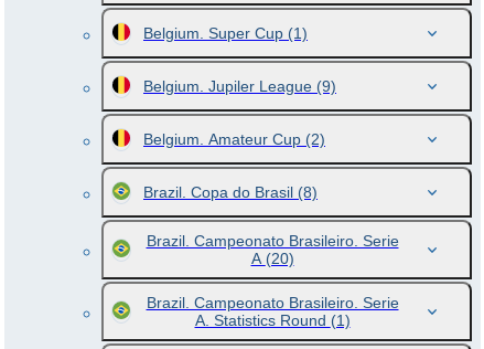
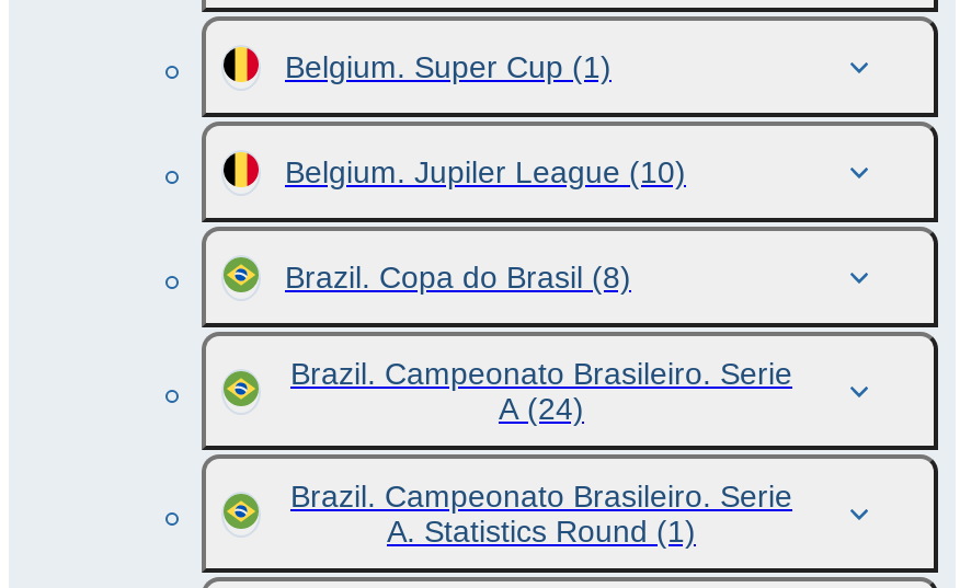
[143,77,336,148] Belgium. Jupiler League (9) | Belgium. Amateur Cup (2) -> [285,154,686,189] Belgium. Jupiler League (10)
[251,250,294,267] A (20) -> [499,391,584,426] A (24)

